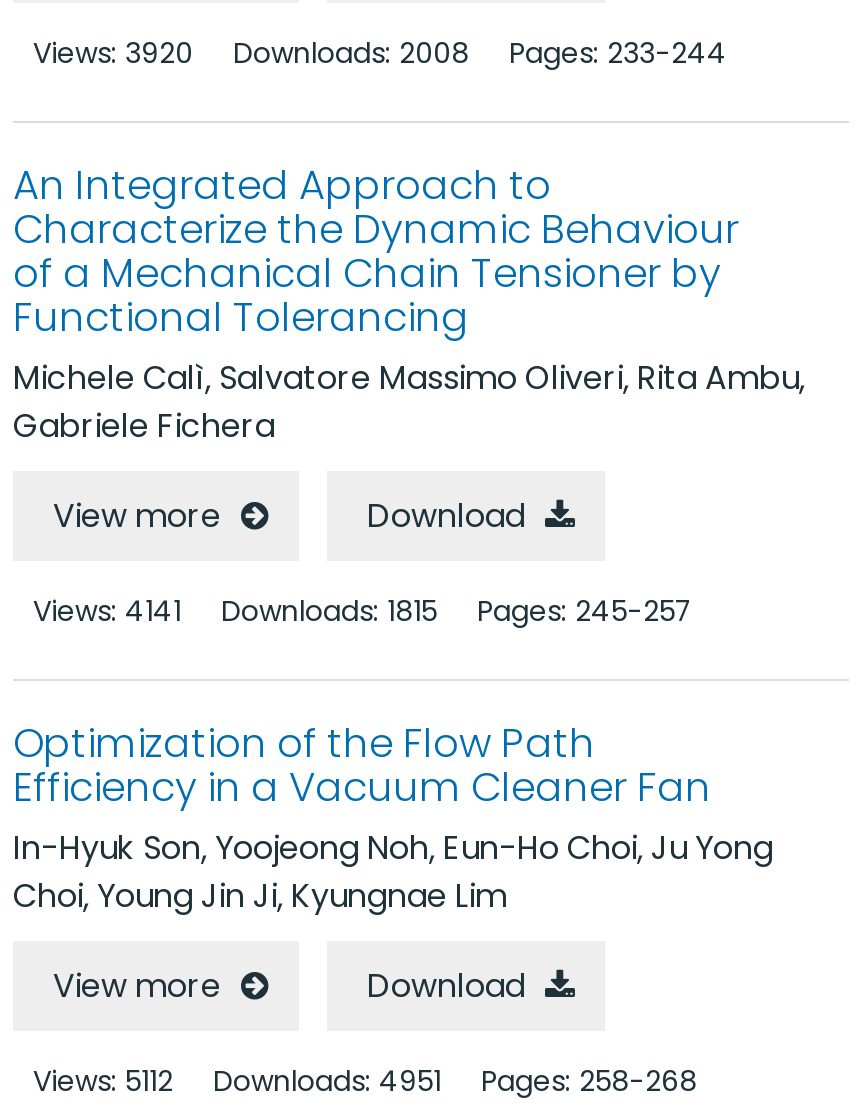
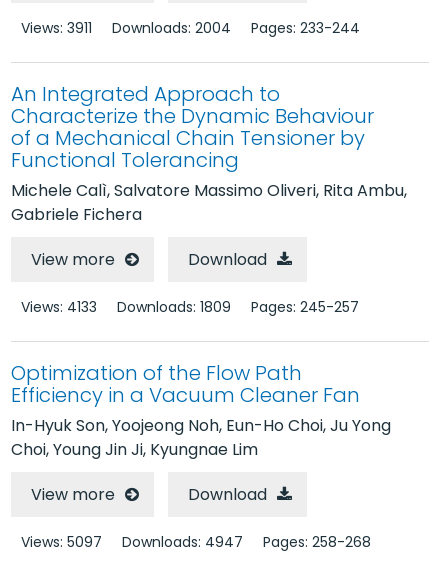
[33,33,193,73] Views: 3920 -> [21,18,92,38] Views: 3911
[233,33,469,73] Downloads: 2008 -> [112,18,231,38] Downloads: 2004
[33,591,181,631] Views: 4141 -> [21,297,97,317] Views: 4133
[221,591,437,631] Downloads: 1815 -> [117,297,231,317] Downloads: 1809
[33,1061,173,1101] Views: 5112 -> [21,532,102,552] Views: 5097
[213,1061,441,1101] Downloads: 4951 -> [122,532,243,552] Downloads: 4947

